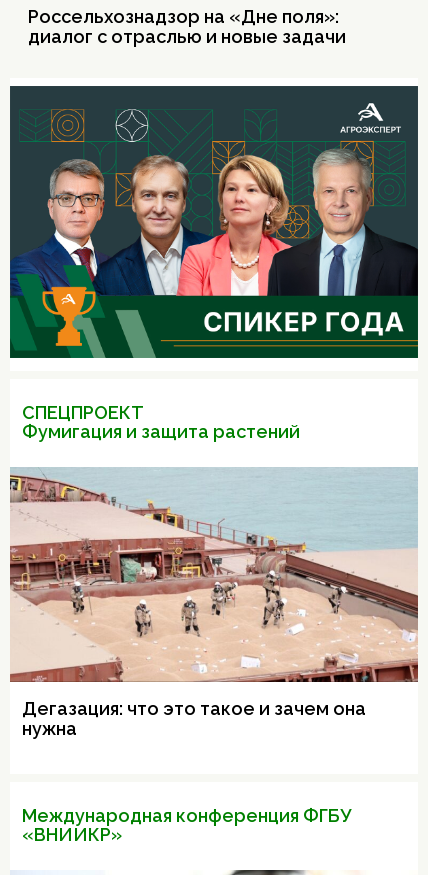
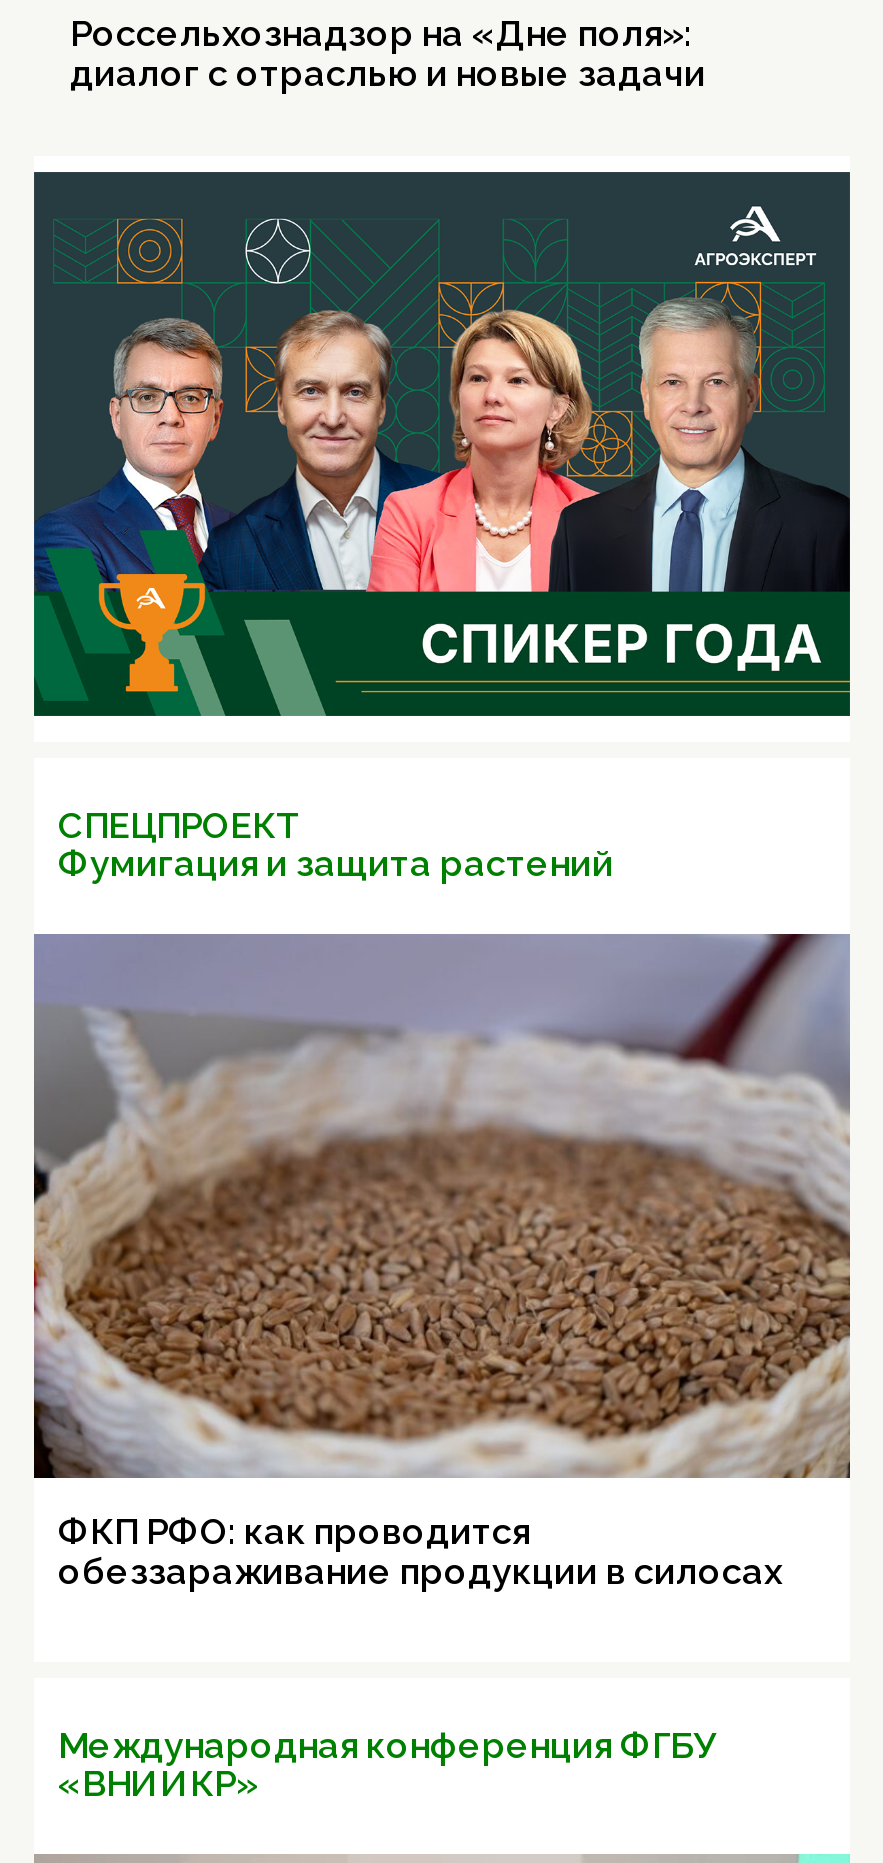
[10,468,418,739] [image] | Дегазация: что это такое и зачем она | нужна -> [32,934,852,1591] [image] | ФКП РФО: как проводится | обеззараживание продукции в силосах

